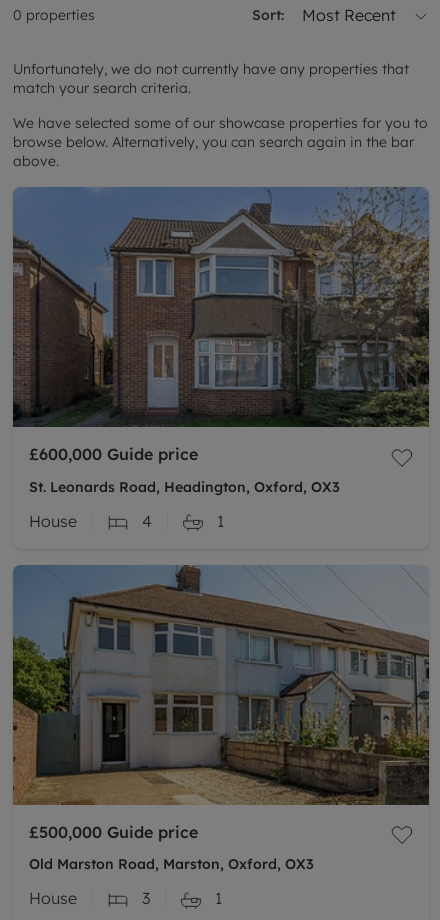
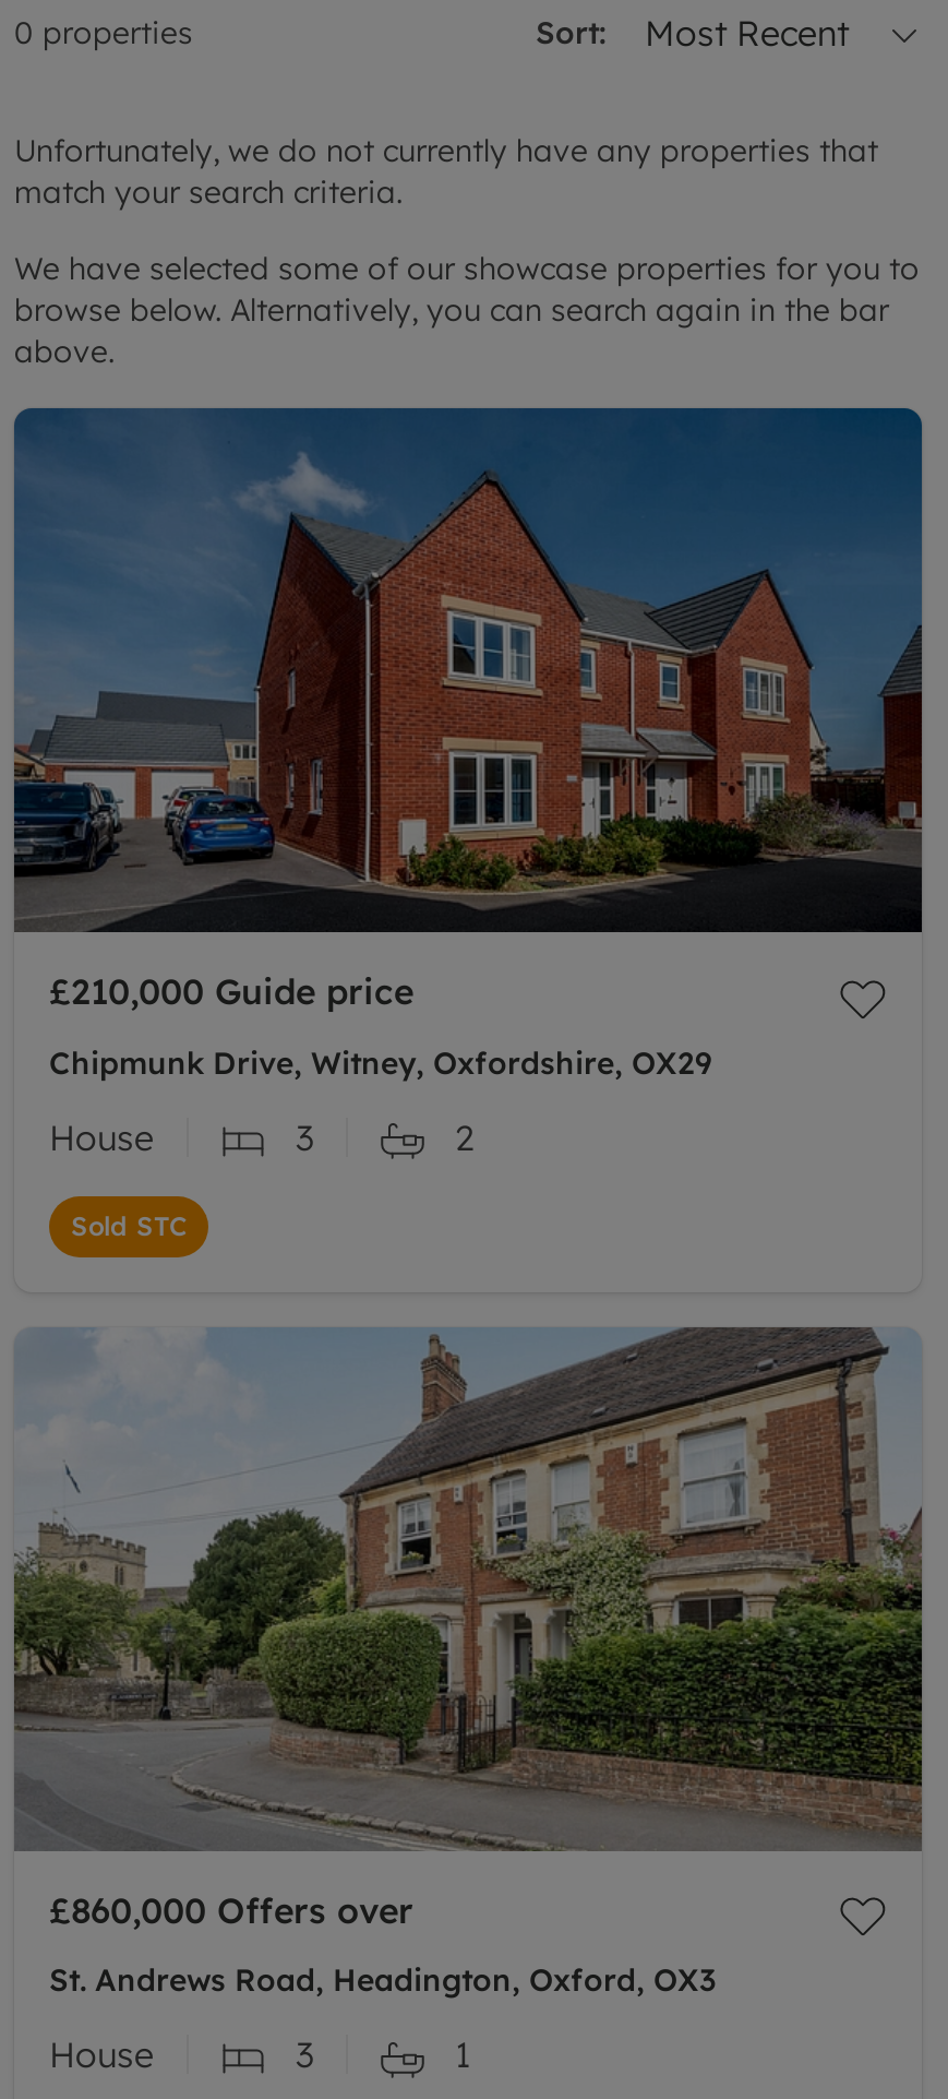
[12,186,430,464] [image] | £600,000 Guide price -> [12,406,924,1013] [image] | £210,000 Guide price
[29,478,340,496] St. Leonards Road, Headington, Oxford, OX3 -> [49,1043,712,1082] Chipmunk Drive, Witney, Oxfordshire, OX29
[142,511,224,531] 4 | 1 -> [71,1115,475,1241] 3 | 2 | Sold STC
[12,564,430,873] [image] | £500,000 Guide price | Old Marston Road, Marston, Oxford, OX3 -> [12,1325,924,2001] [image] | £860,000 Offers over | St. Andrews Road, Headington, Oxford, OX3

